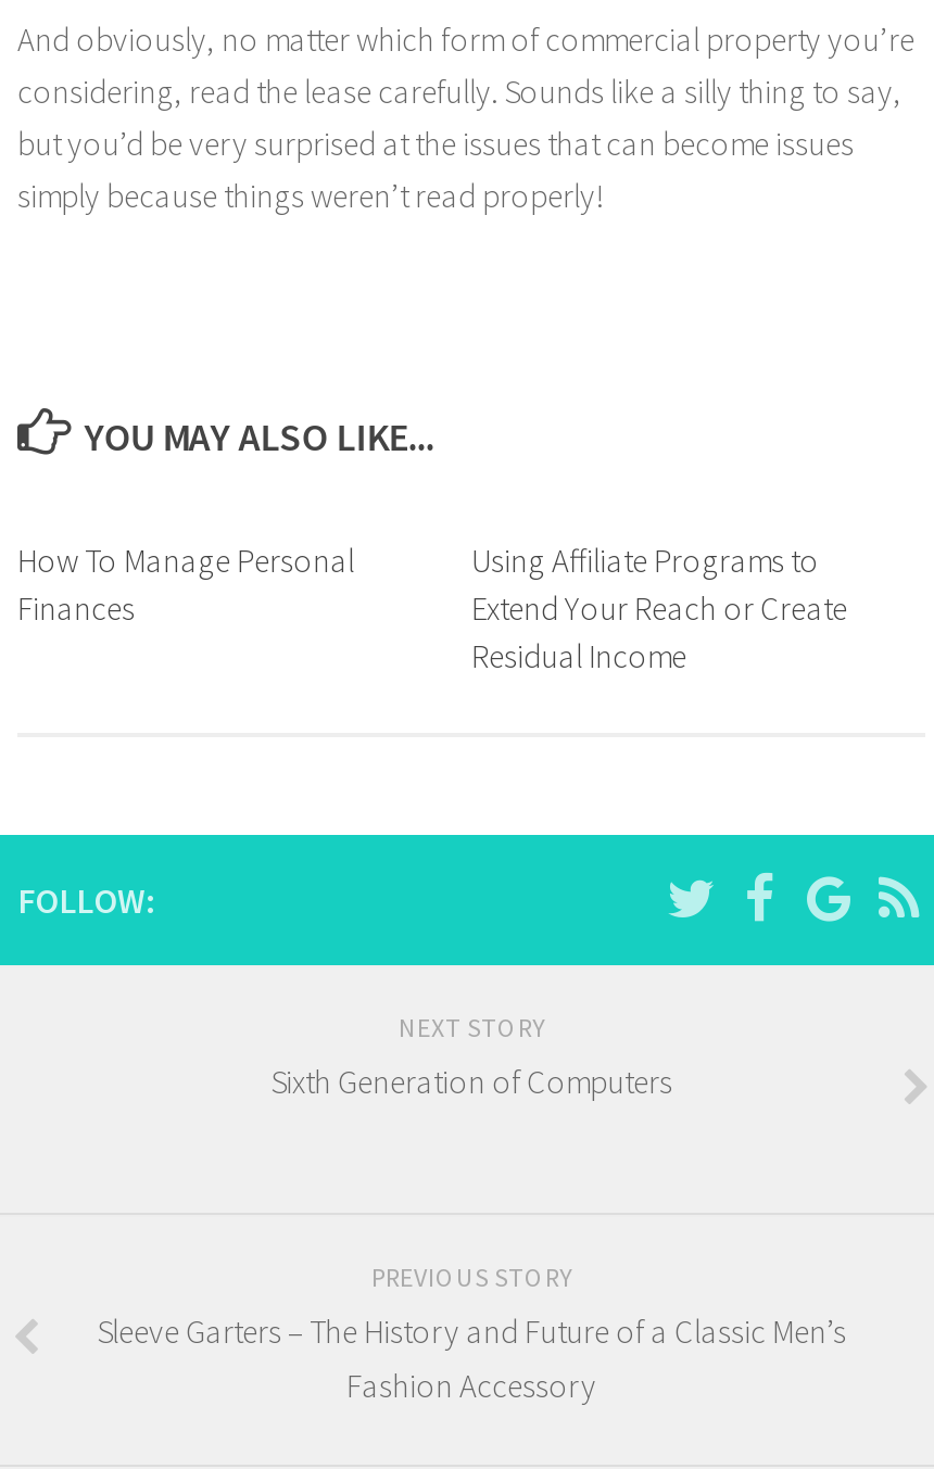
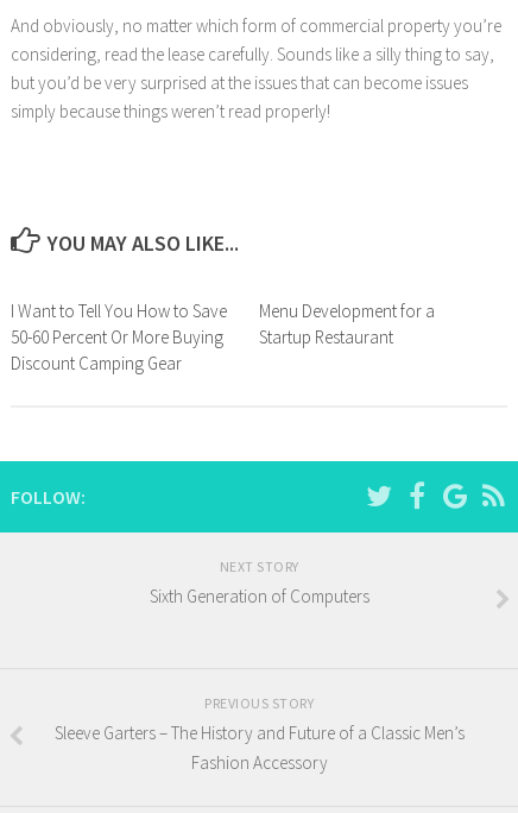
[17,540,354,629] How To Manage Personal | Finances -> [11,300,227,374] I Want to Tell You How to Save | 50-60 Percent Or More Buying | Discount Camping Gear
[471,540,847,676] Using Affiliate Programs to | Extend Your Reach or Create | Residual Income -> [259,300,435,348] Menu Development for a | Startup Restaurant

